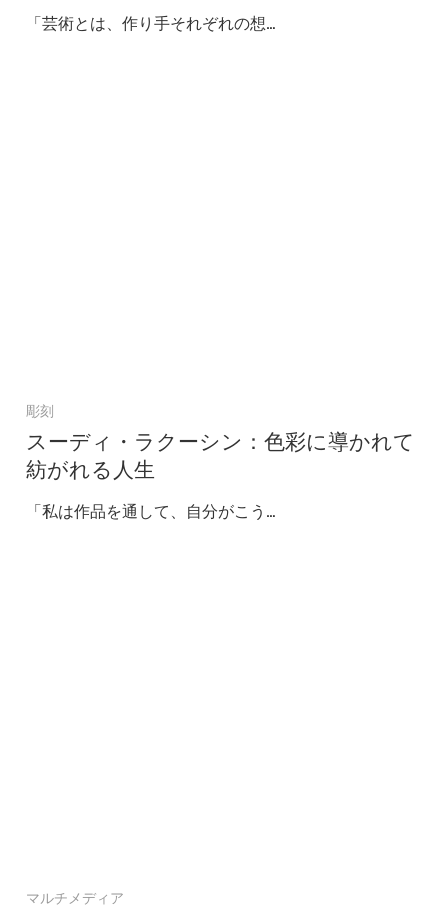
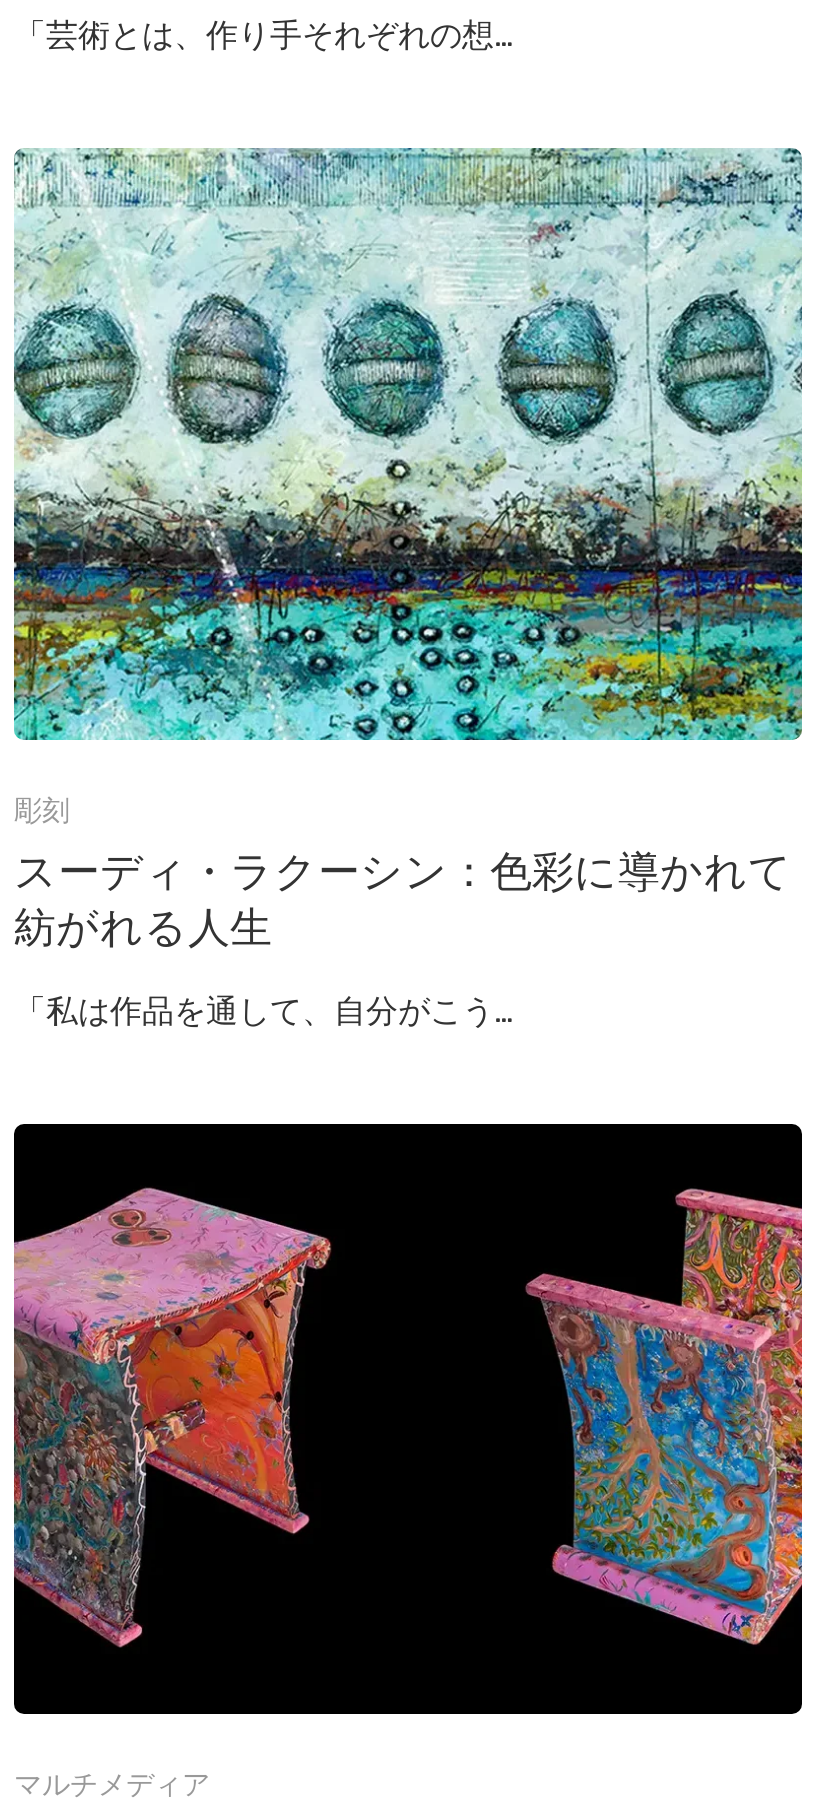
none -> [12,146,804,742] [image]
none -> [12,1122,804,1716] [image]

